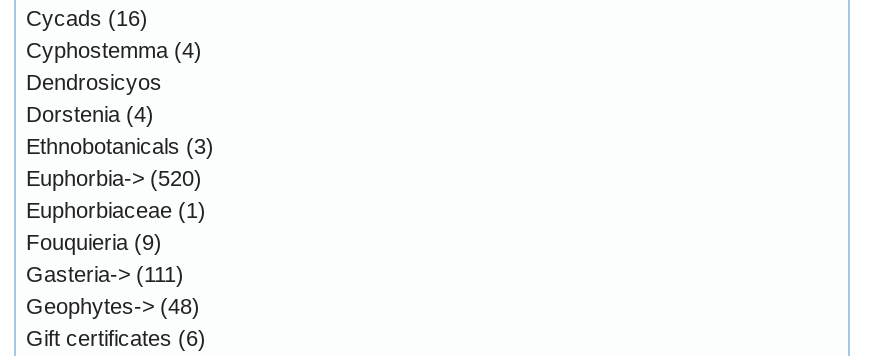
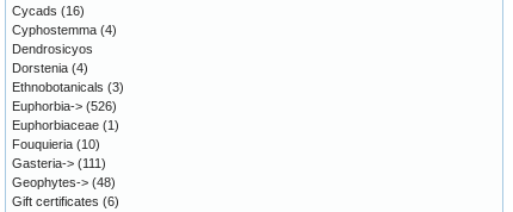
[26,166,202,190] Euphorbia-> (520) -> [12,99,117,113] Euphorbia-> (526)
[26,230,162,254] Fouquieria (9) -> [12,137,100,151] Fouquieria (10)

